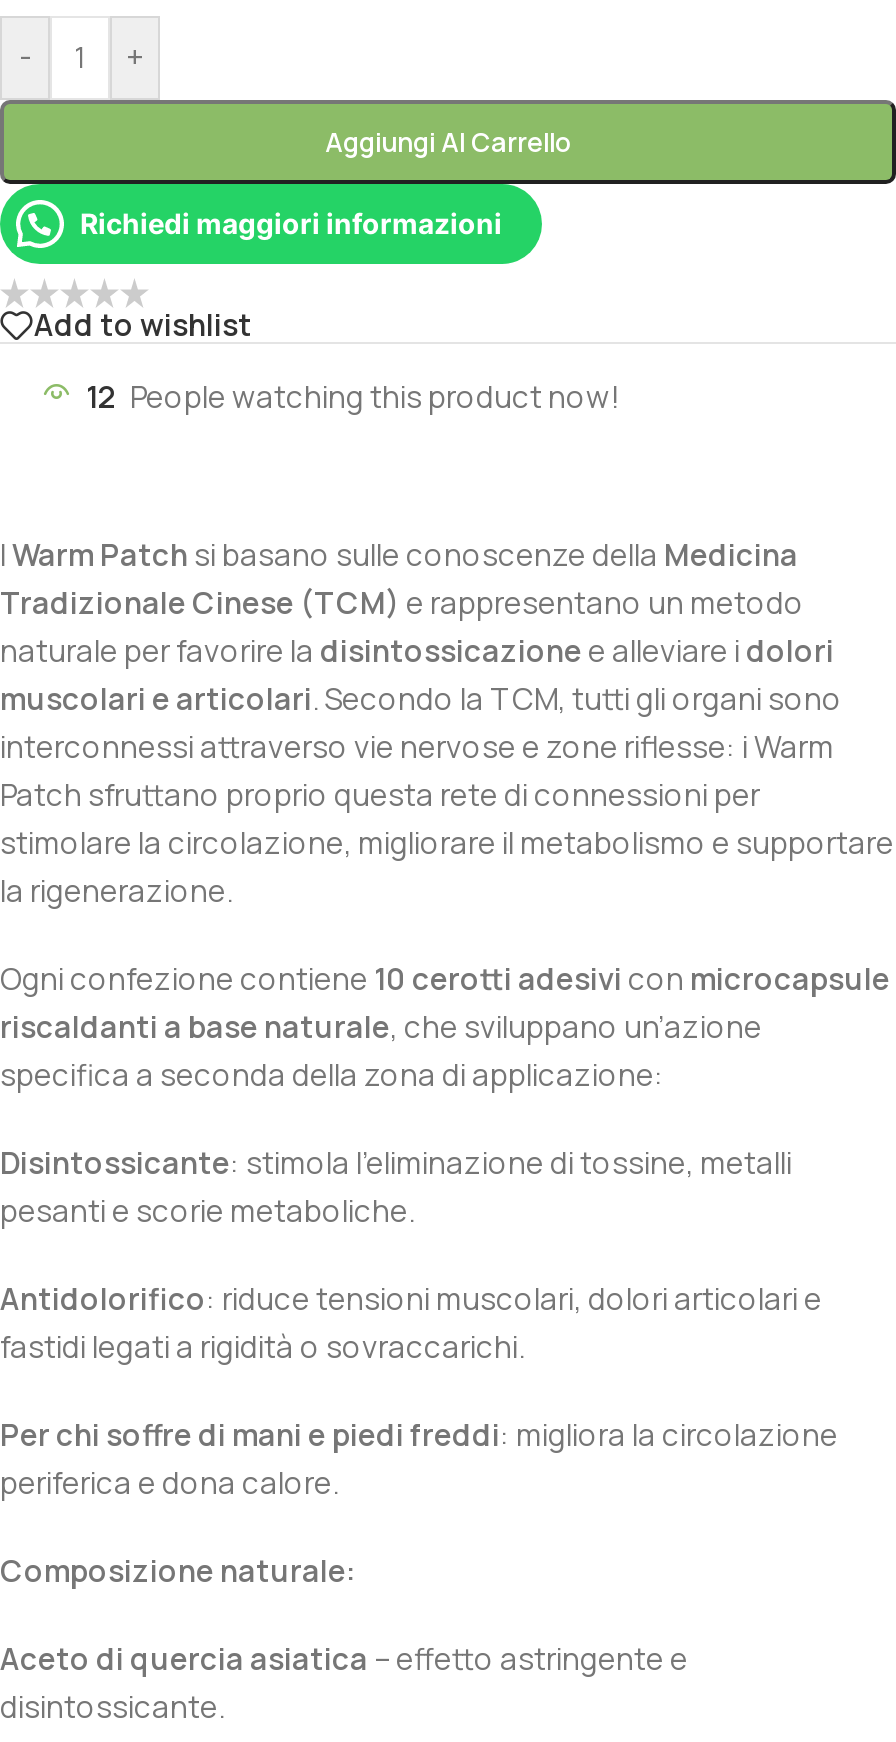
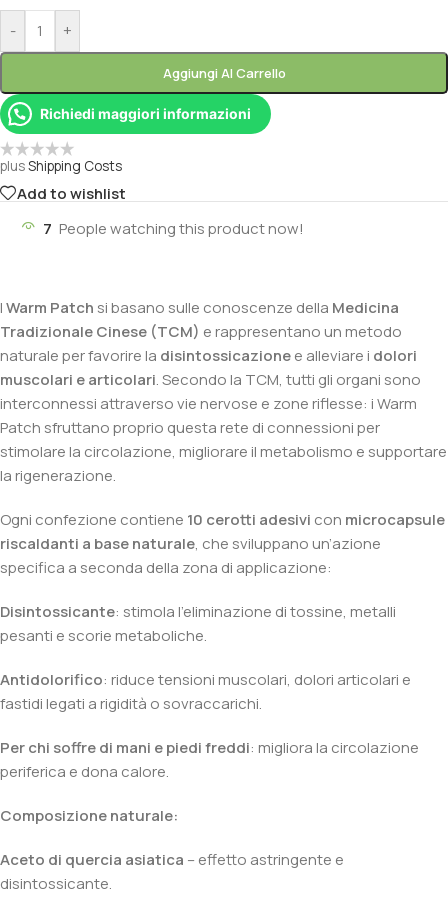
none -> [0,157,122,175] plus Shipping Costs
[86,376,620,418] 12 People watching this product now! -> [43,218,304,239] 7 People watching this product now!

